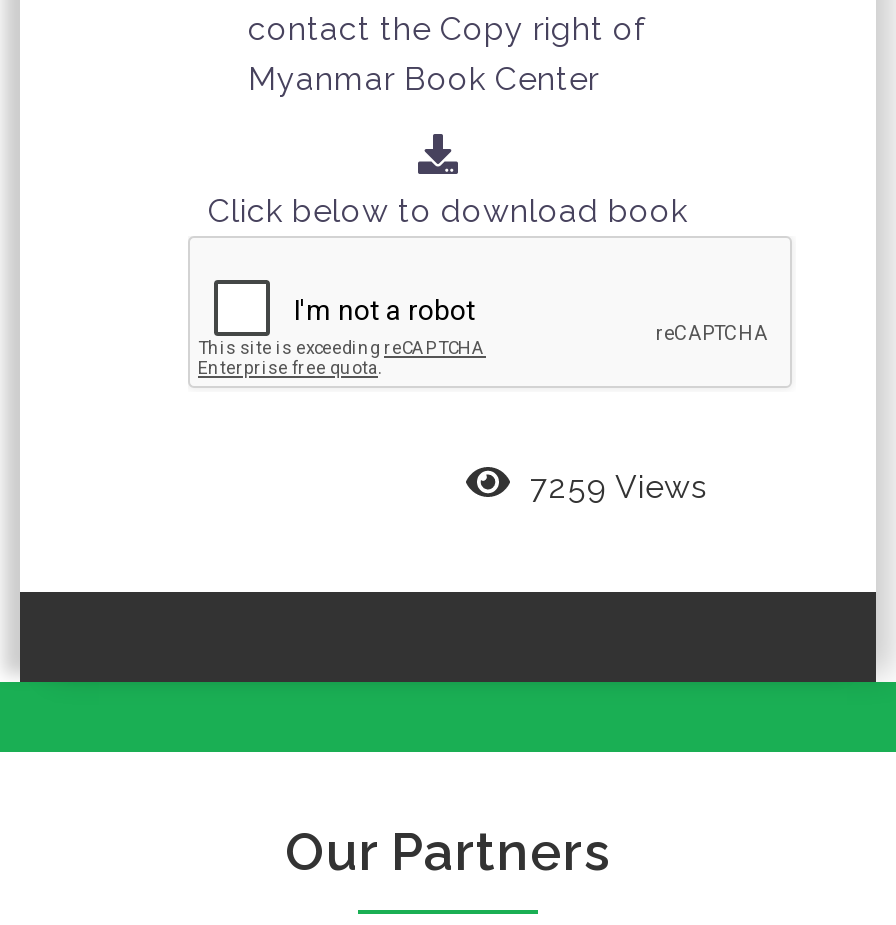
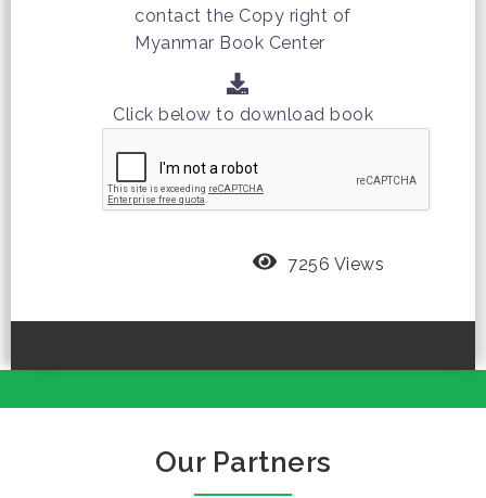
[530,468,708,506] 7259 Views -> [287,254,384,274] 7256 Views

